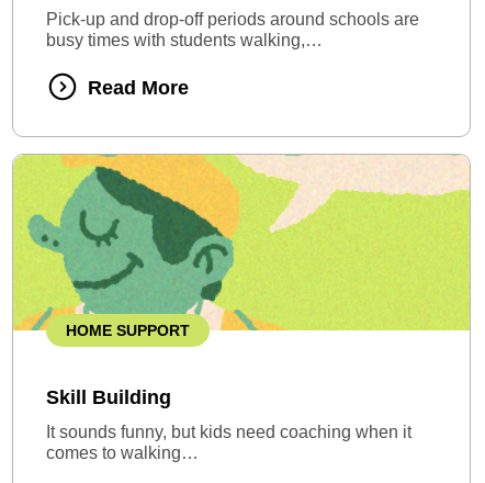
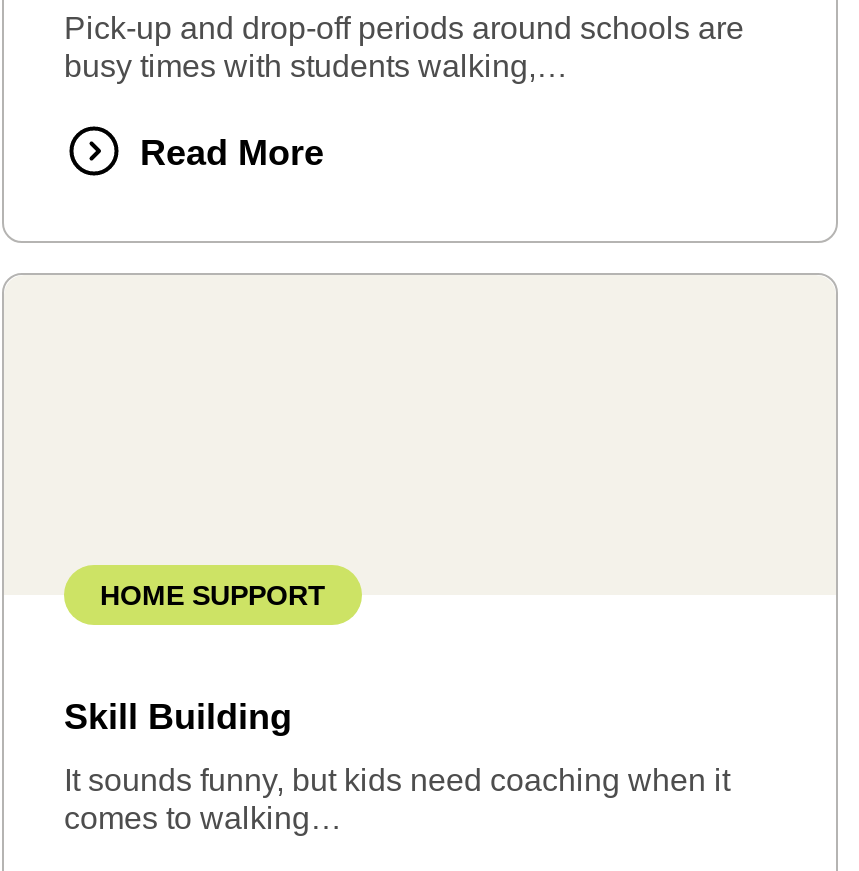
[12,154,471,332] [image] -> none

